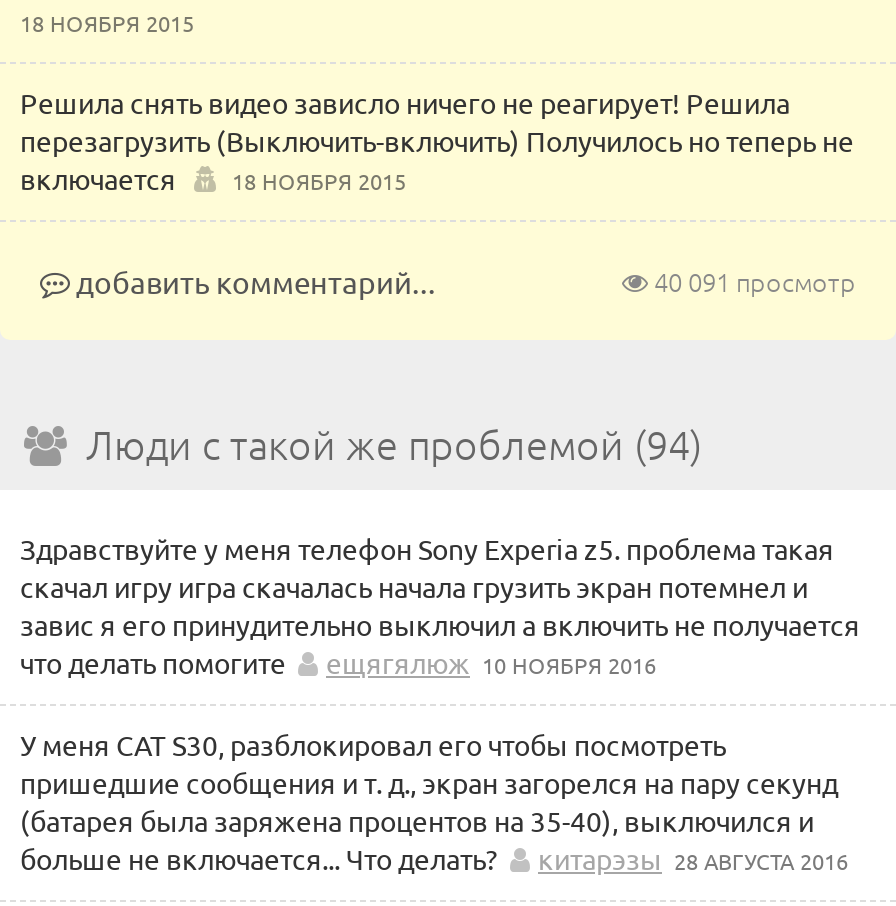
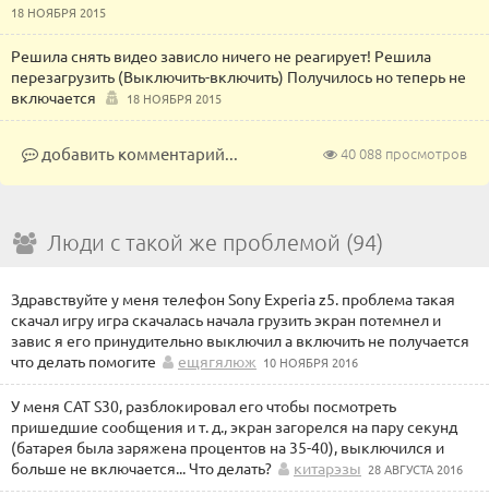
[648,262,856,300] 40 091 просмотр -> [337,143,467,164] 40 088 просмотров

